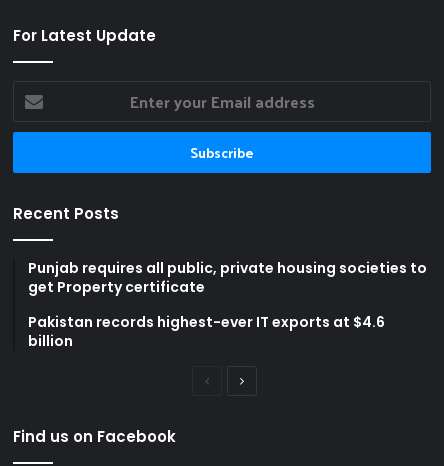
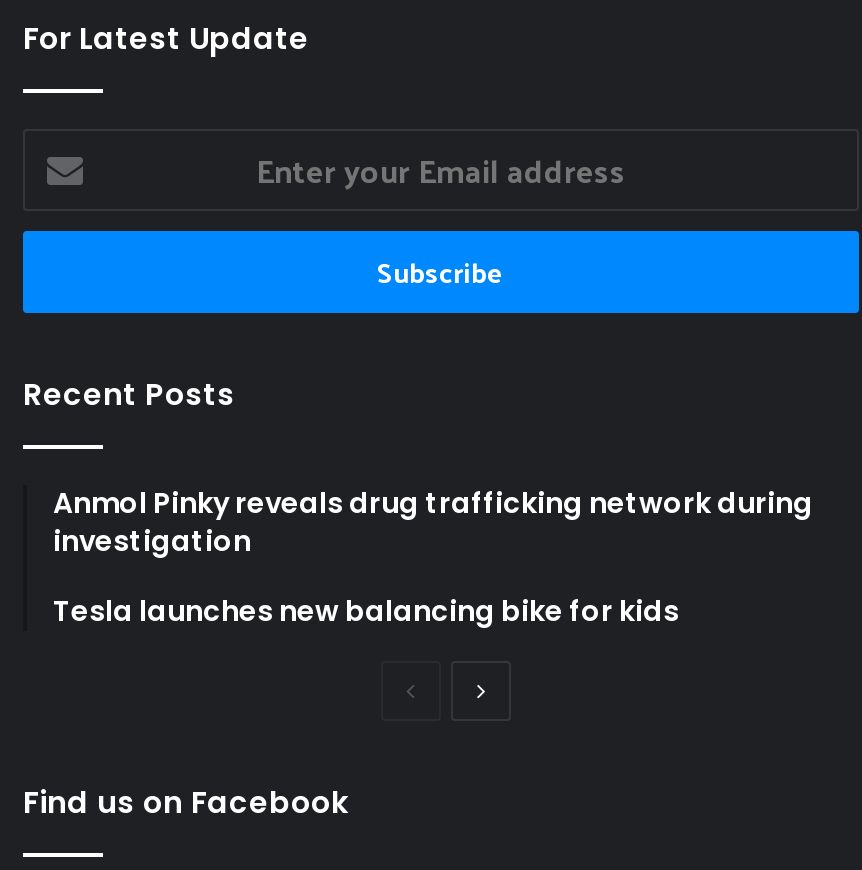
[28,258,427,297] Punjab requires all public, private housing societies to | get Property certificate -> [53,482,813,560] Anmol Pinky reveals drug trafficking network during | investigation
[28,312,385,351] Pakistan records highest-ever IT exports at $4.6 | billion -> [53,590,679,630] Tesla launches new balancing bike for kids

